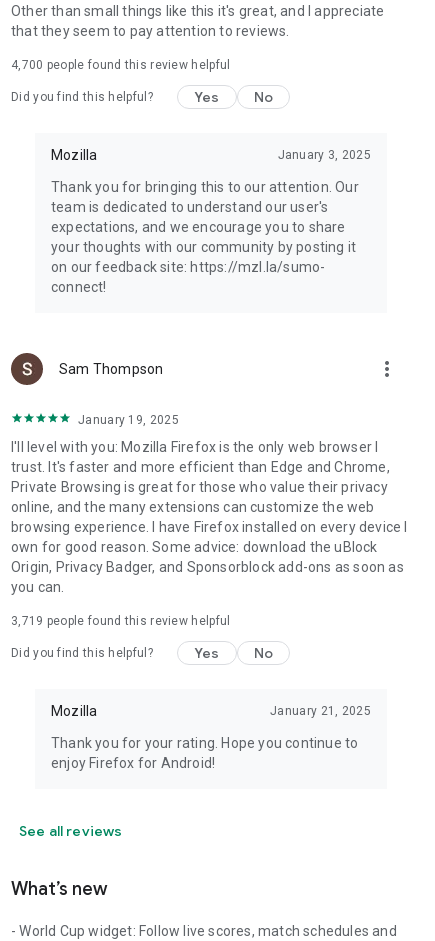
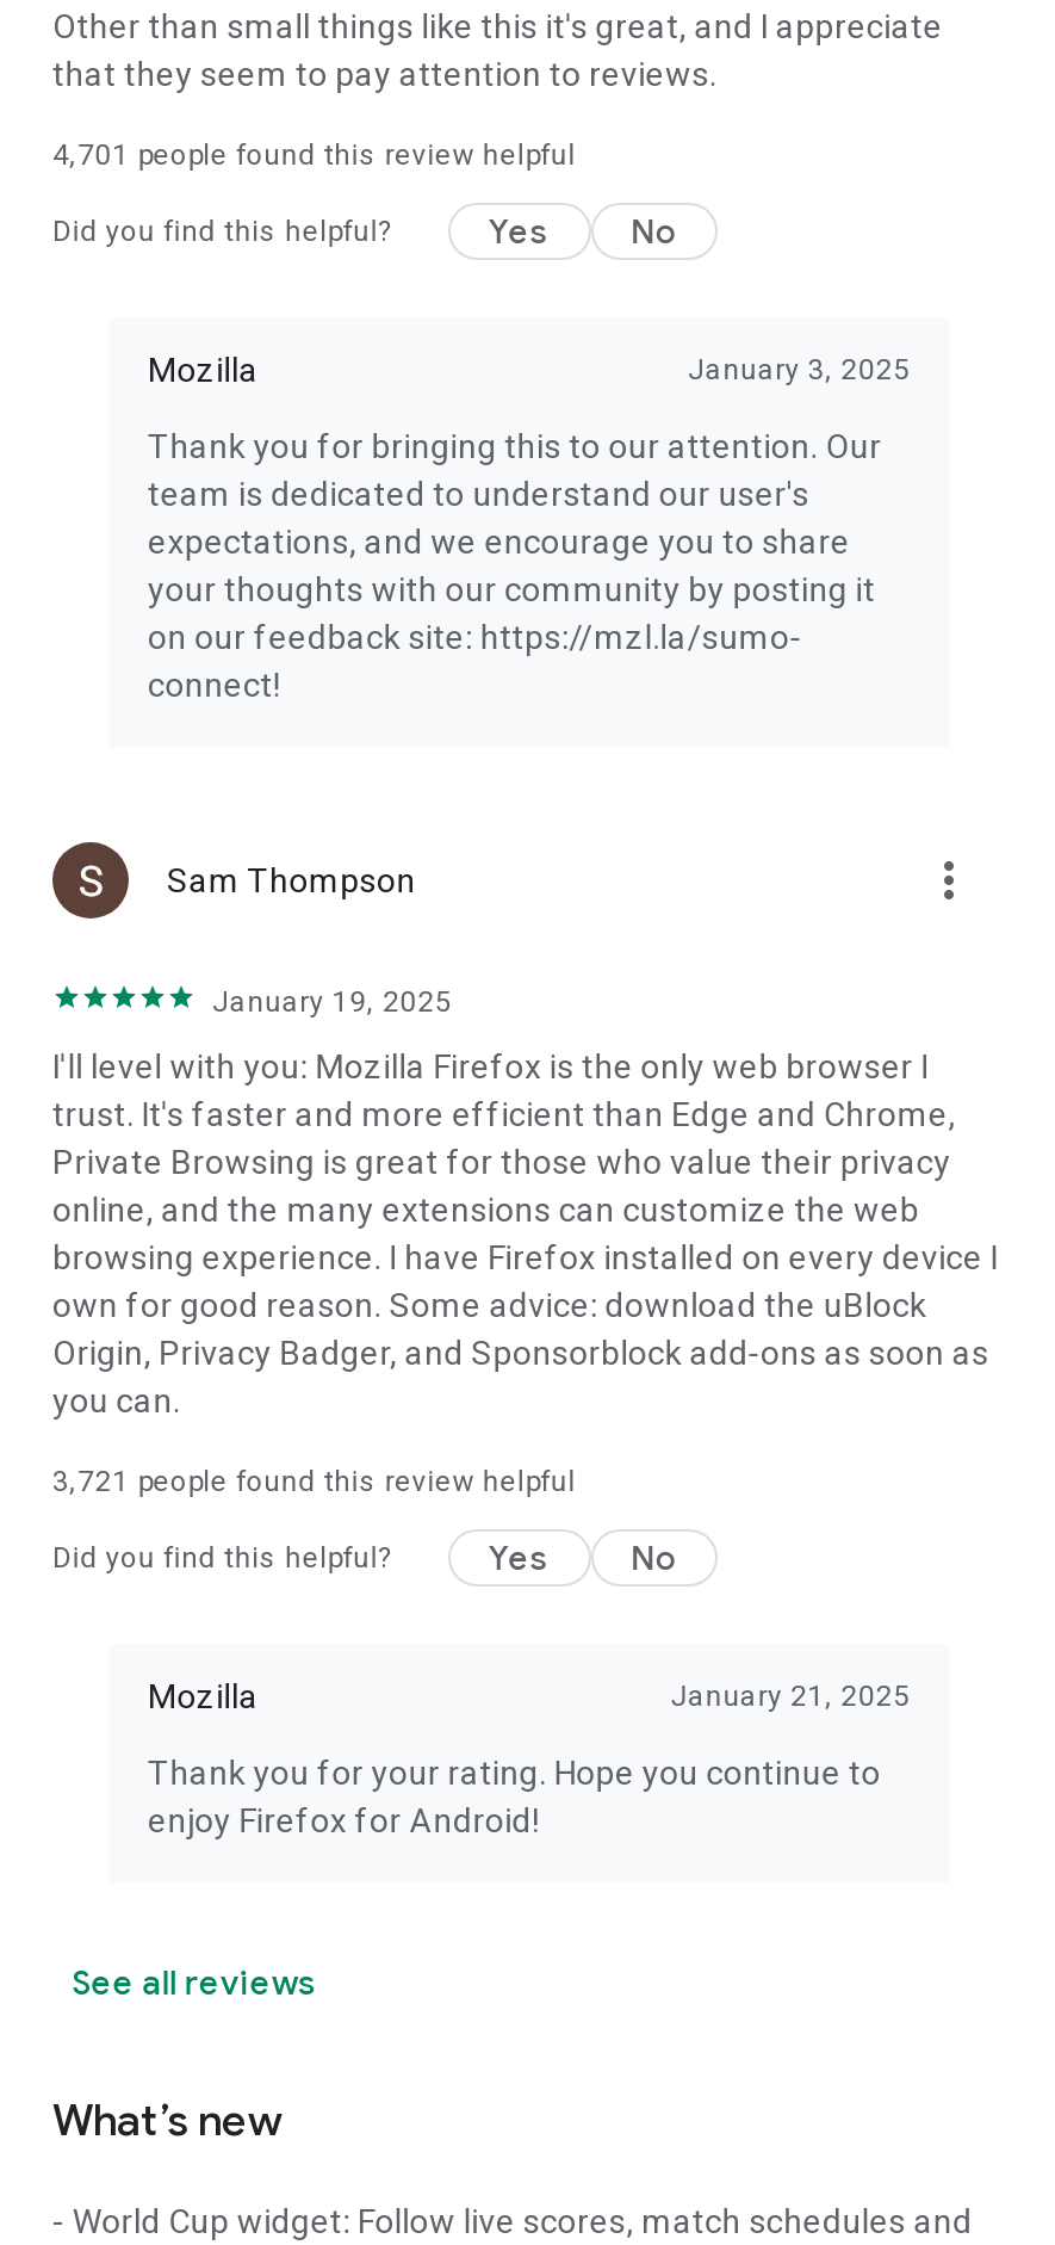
[11,58,230,72] 4,700 people found this review helpful -> [52,138,576,172] 4,701 people found this review helpful
[11,614,230,628] 3,719 people found this review helpful -> [52,1465,576,1498] 3,721 people found this review helpful

